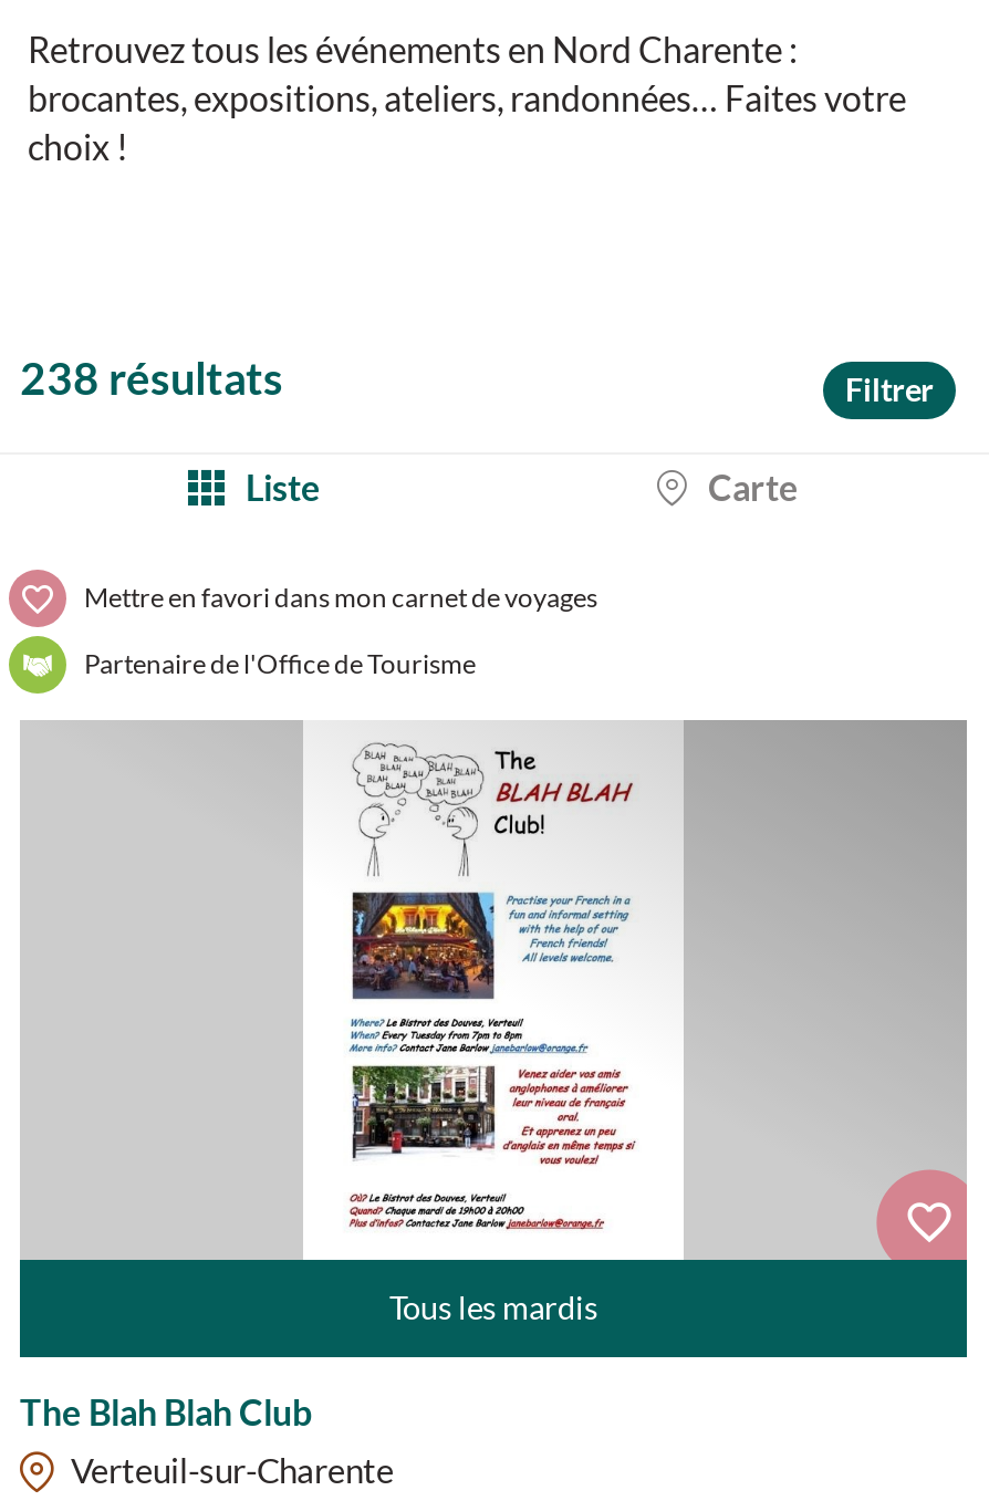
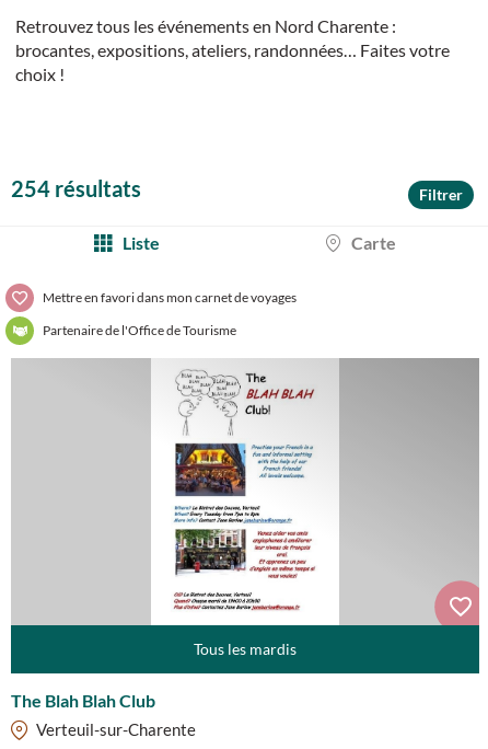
[20,351,283,404] 238 résultats -> [11,175,141,202] 254 résultats

